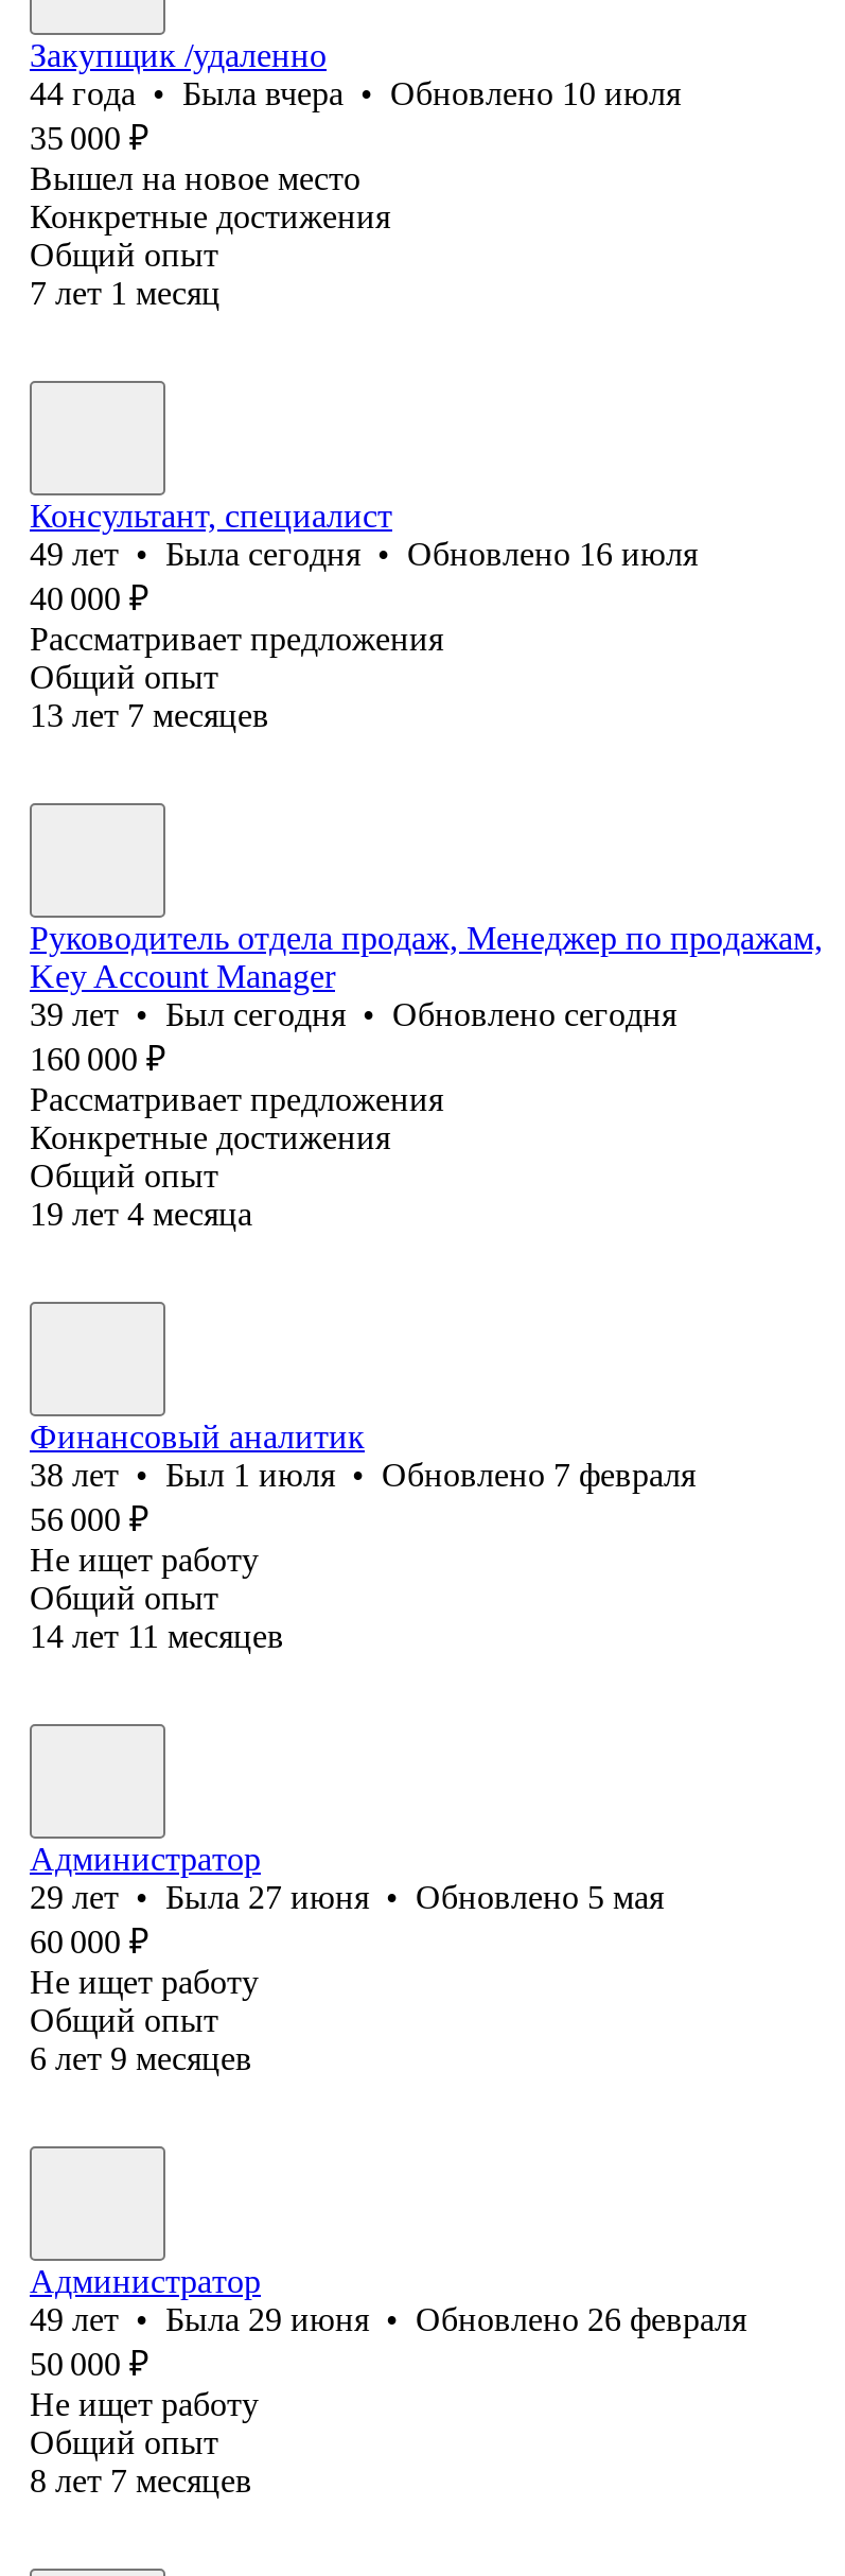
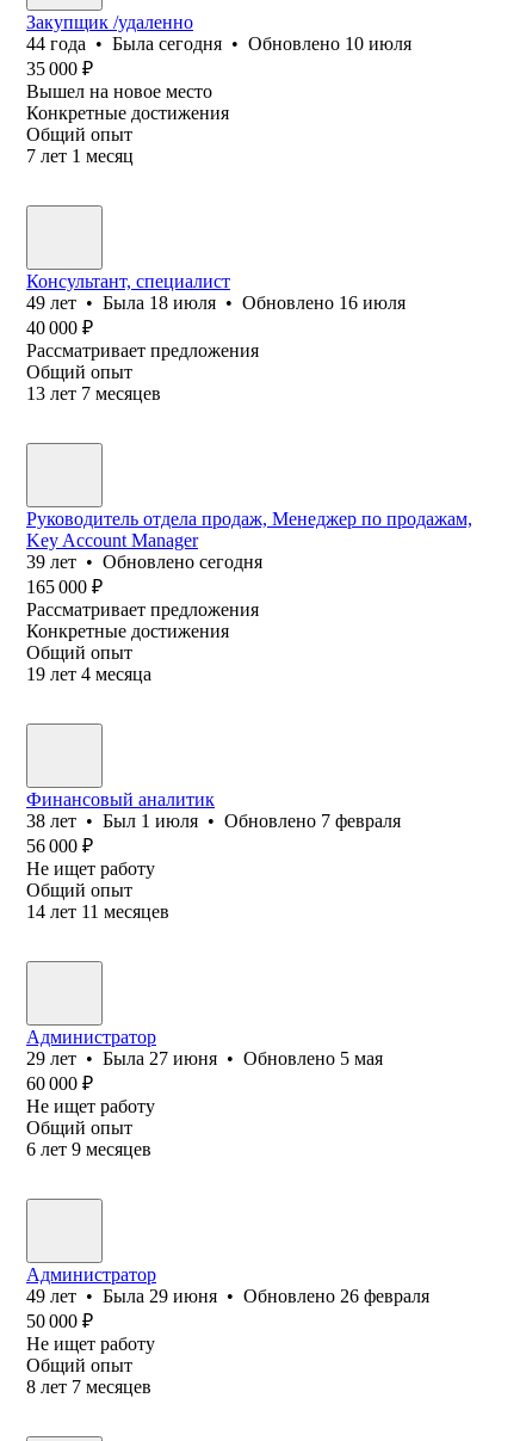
[30,75,681,111] 44 года • Была вчера • Обновлено 10 июля -> [26,33,411,54] 44 года • Была сегодня • Обновлено 10 июля
[30,536,698,572] 49 лет • Была сегодня • Обновлено 16 июля -> [26,292,406,313] 49 лет • Была 18 июля • Обновлено 16 июля
[30,996,676,1077] 39 лет • Был сегодня • Обновлено сегодня | 160 000 ₽ -> [26,551,262,597] 39 лет • Обновлено сегодня | 165 000 ₽

